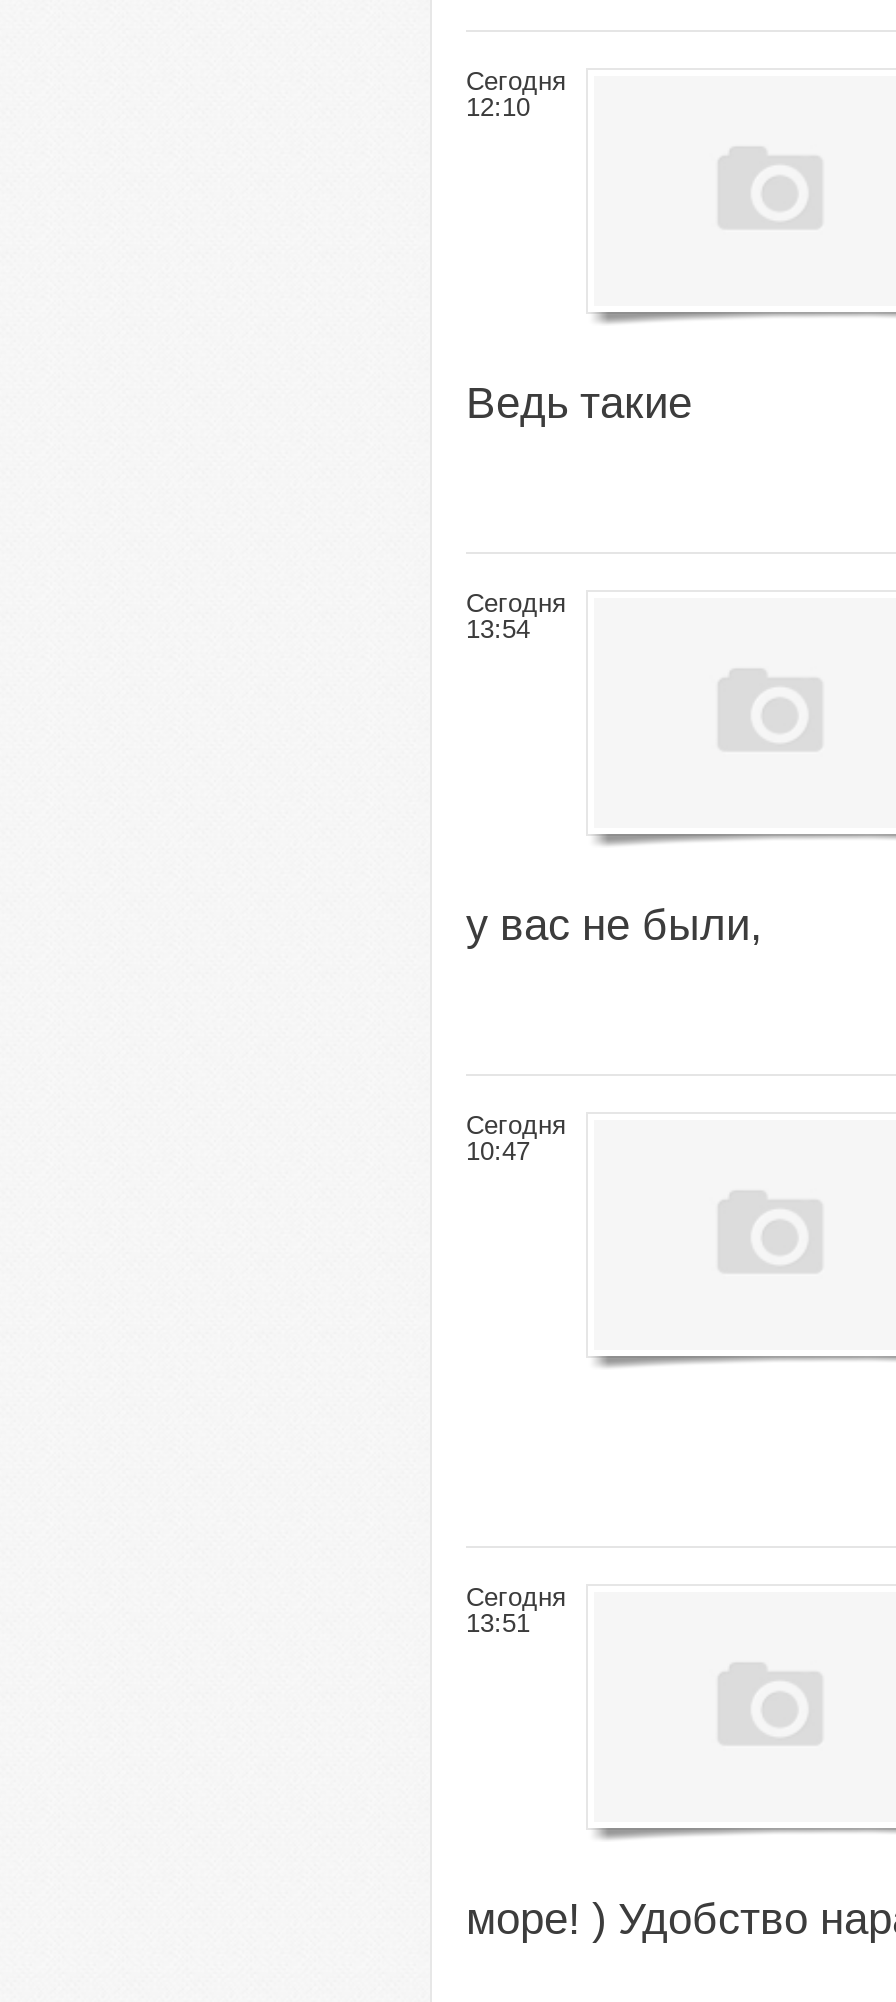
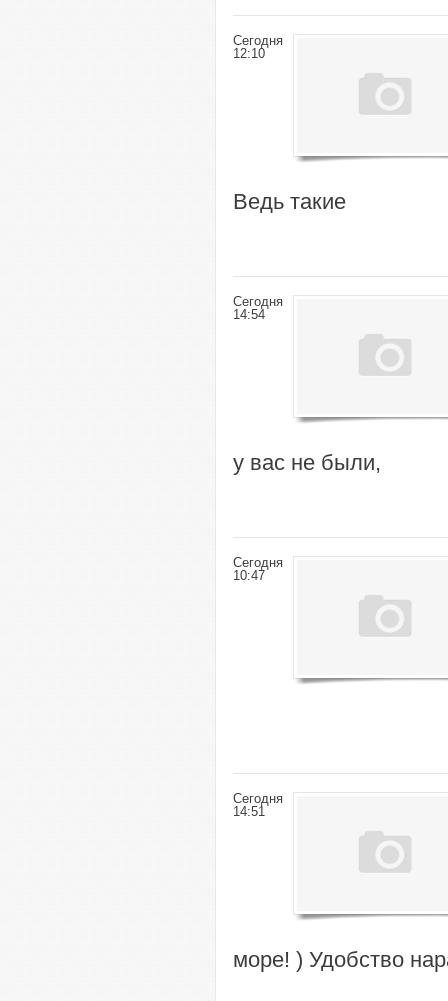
[466,614,530,644] 13:54 -> [233,307,265,322] 14:54
[466,1608,530,1638] 13:51 -> [233,804,265,819] 14:51

